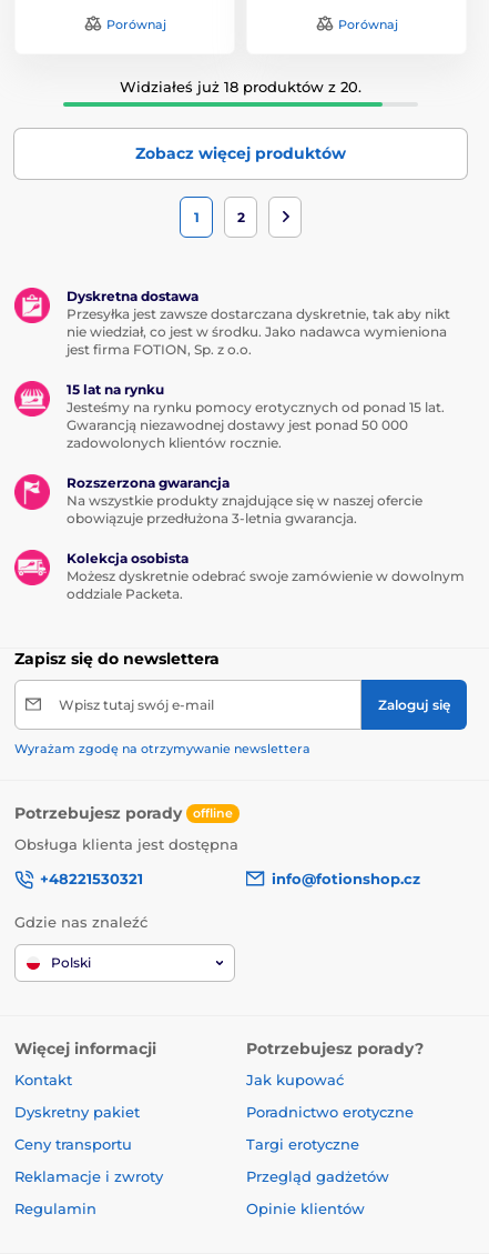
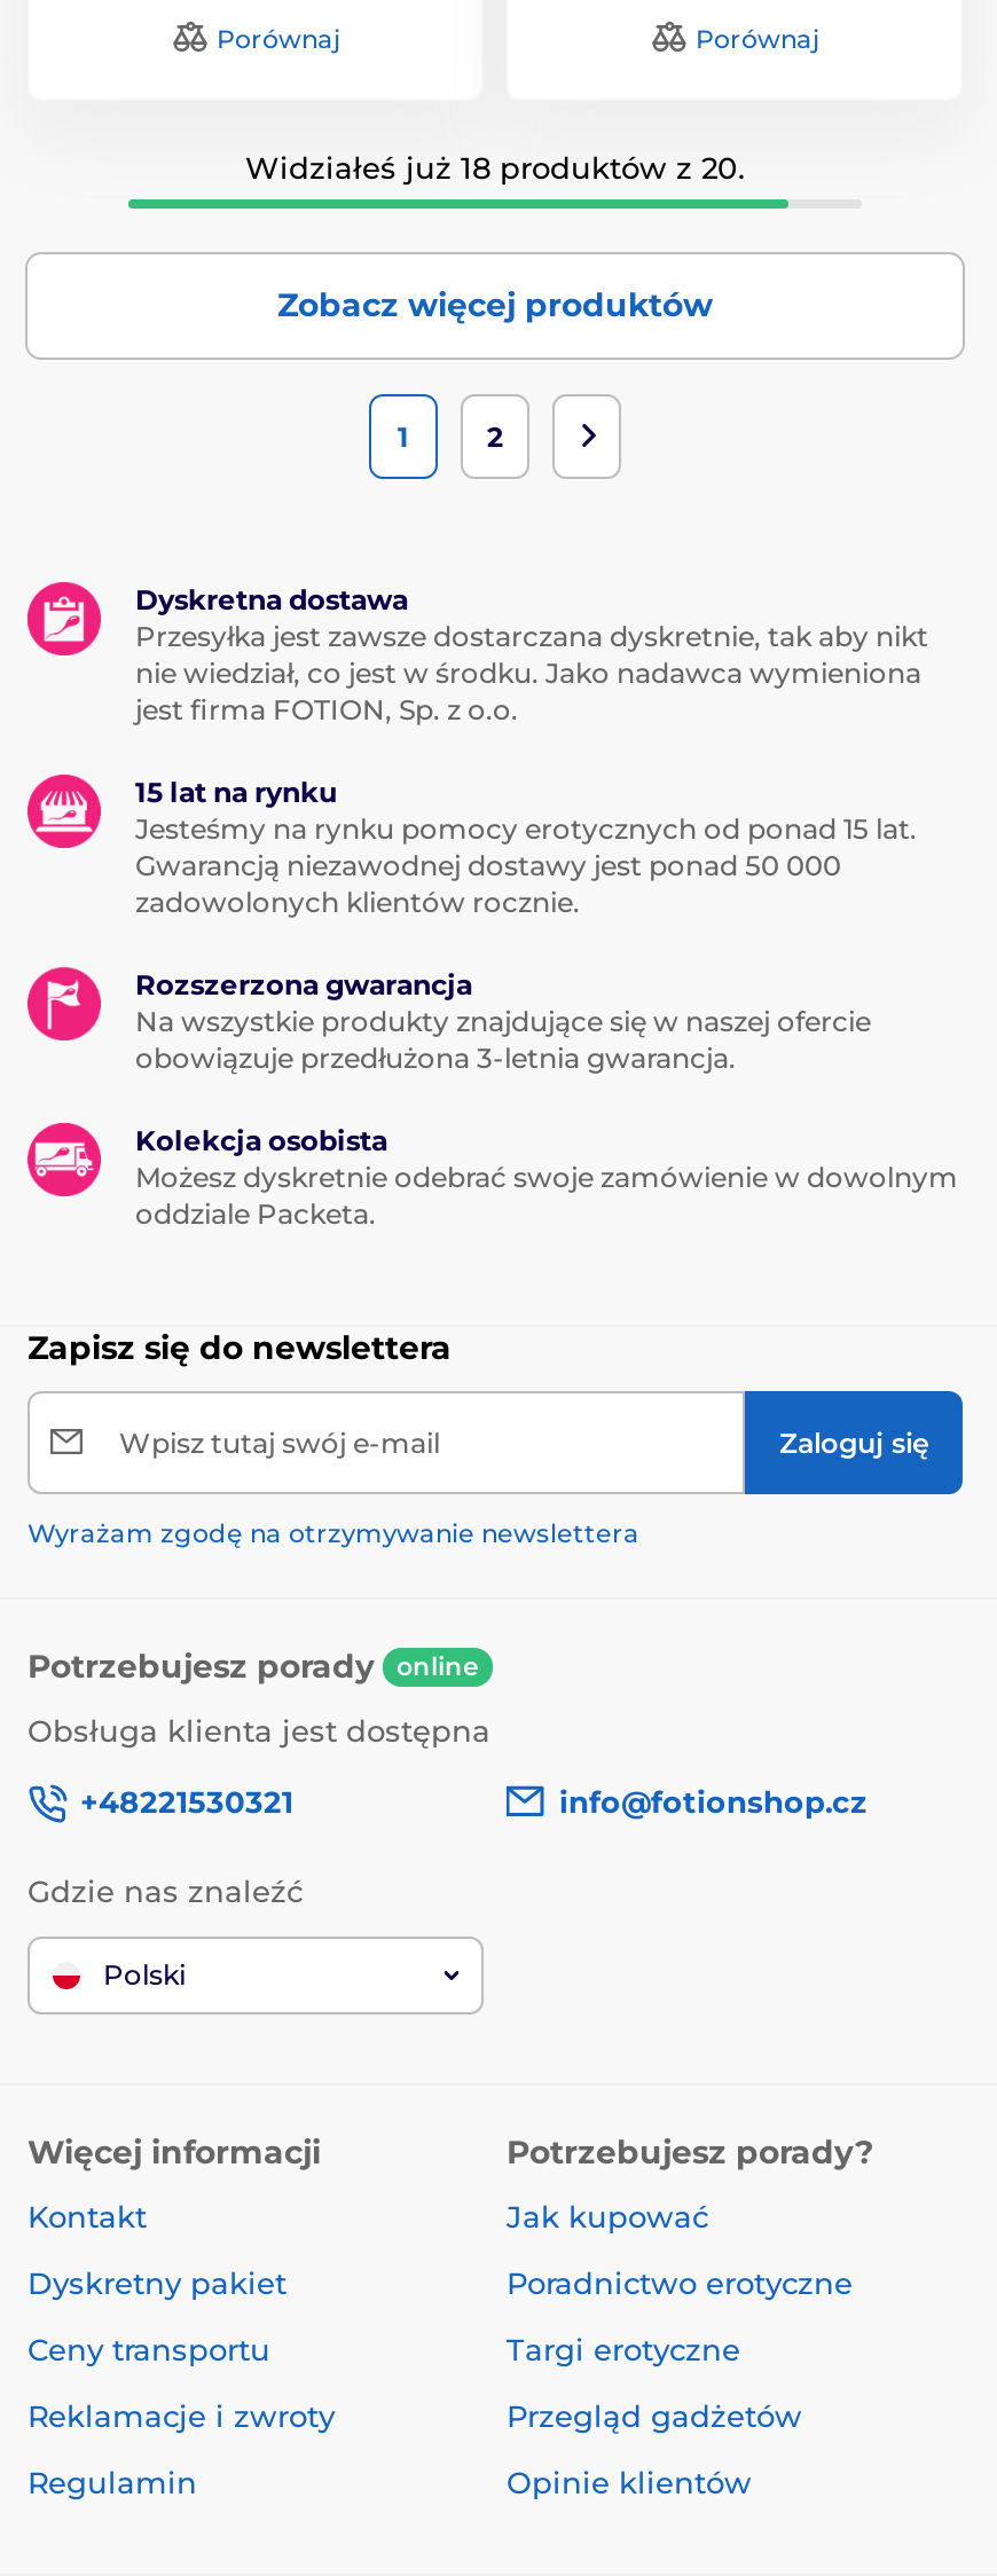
[14,802,233,822] Potrzebujesz porady offline -> [28,1644,479,1686] Potrzebujesz porady online

